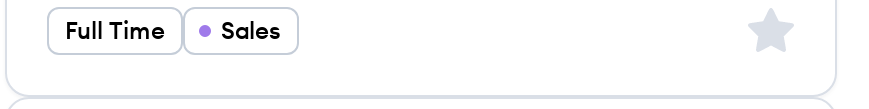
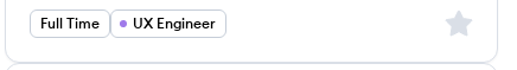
[221,15,281,45] Sales -> [133,14,216,32] UX Engineer

